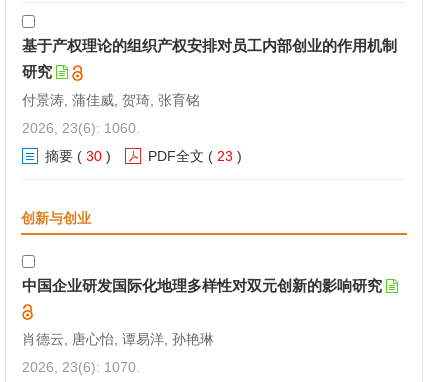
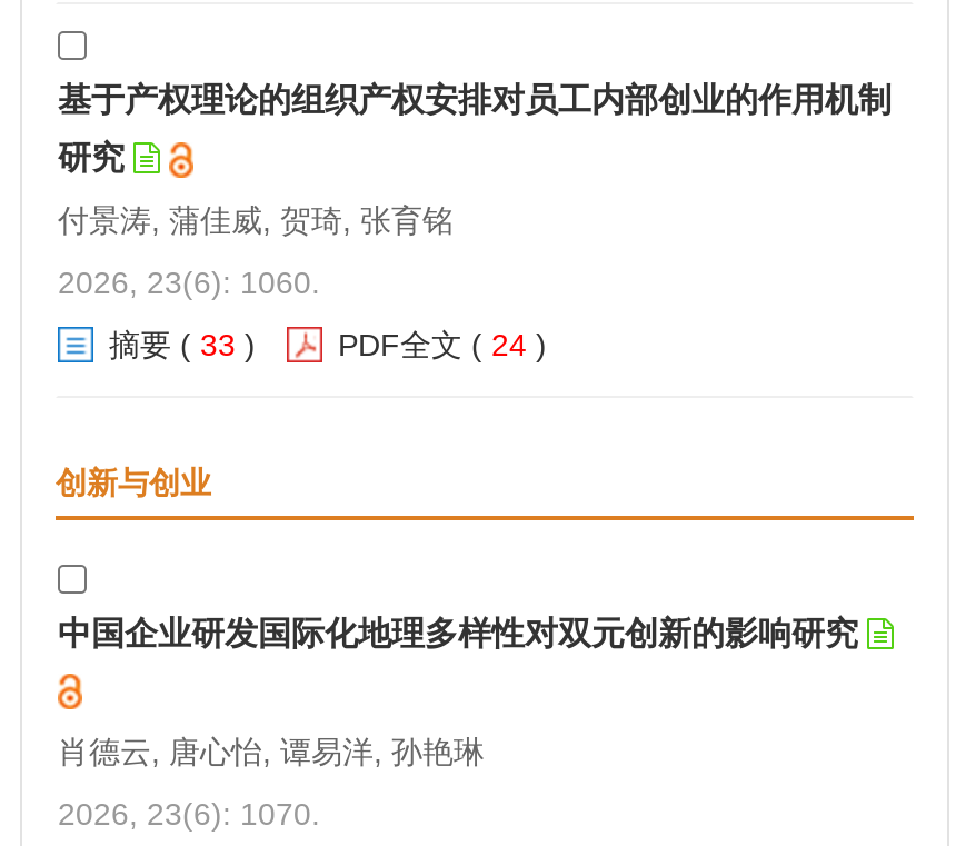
[45,148,115,164] 摘要( 30) -> [109,326,265,362] 摘要( 33)
[148,148,242,164] PDF全文 ( 23) -> [338,326,547,362] PDF全文 ( 24)

